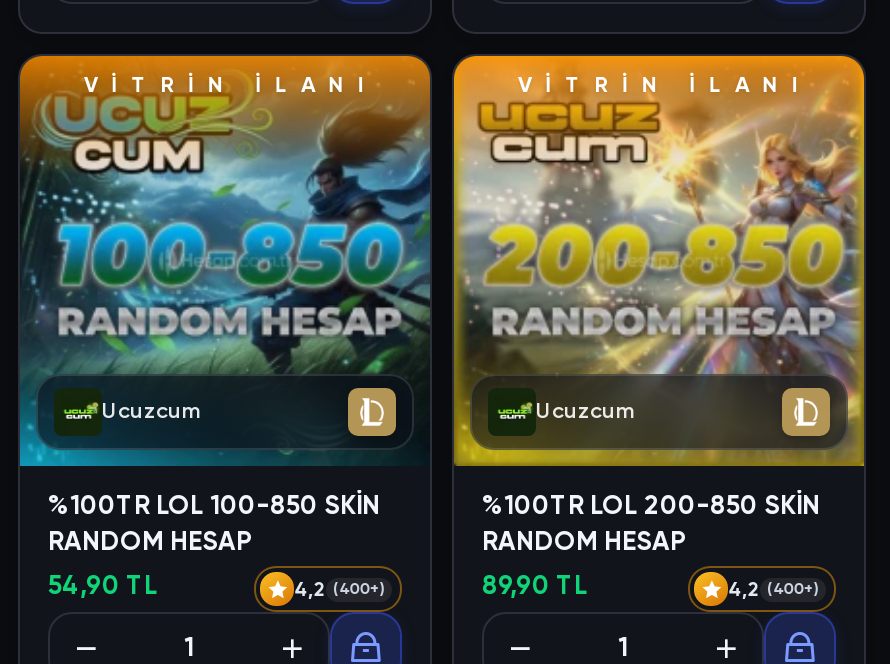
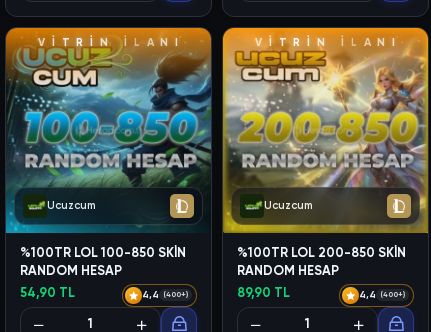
[294,580,384,600] 4,2 (400+) -> [142,290,188,300] 4,4 (400+)
[728,580,818,600] 4,2 (400+) -> [359,290,405,300] 4,4 (400+)

